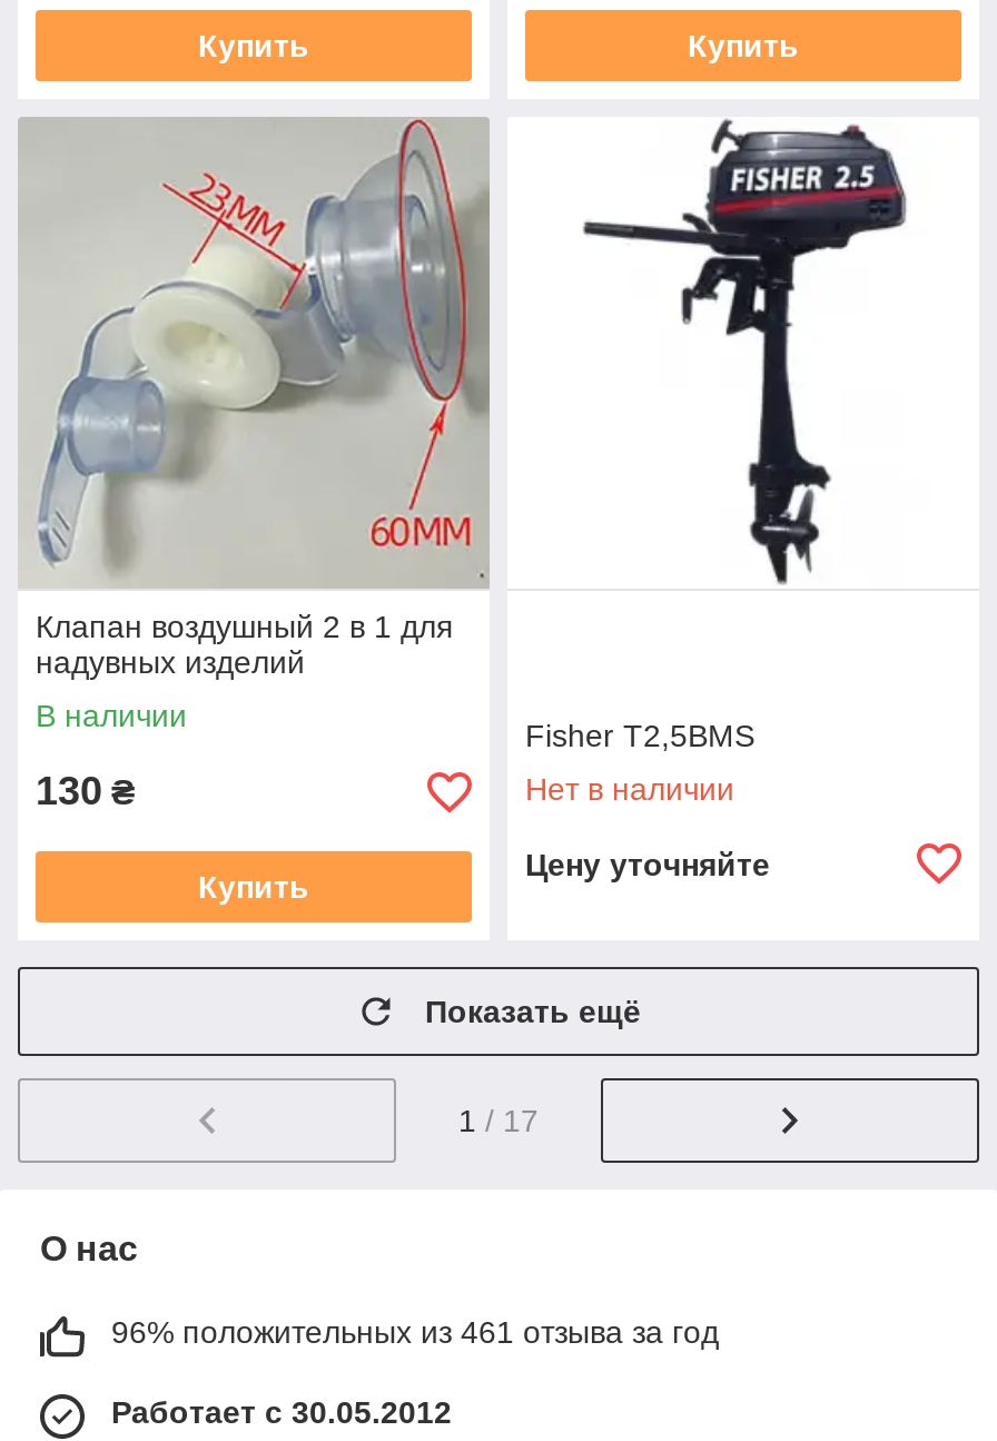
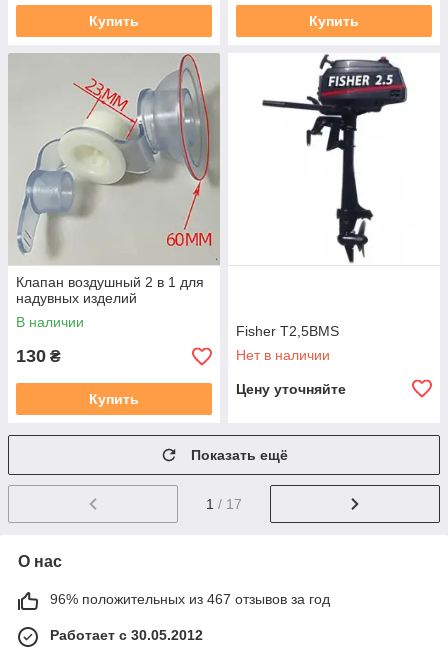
[111,1314,719,1350] 96% положительных из 461 отзыва за год -> [50,591,330,607] 96% положительных из 467 отзывов за год

